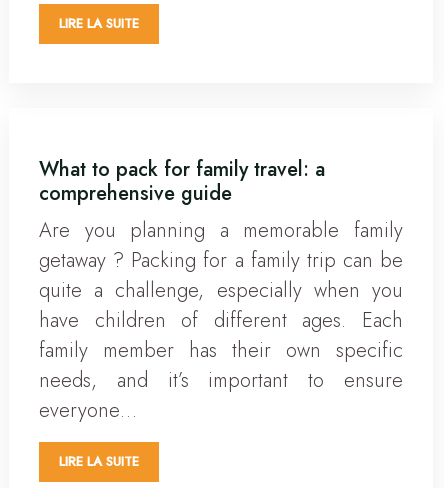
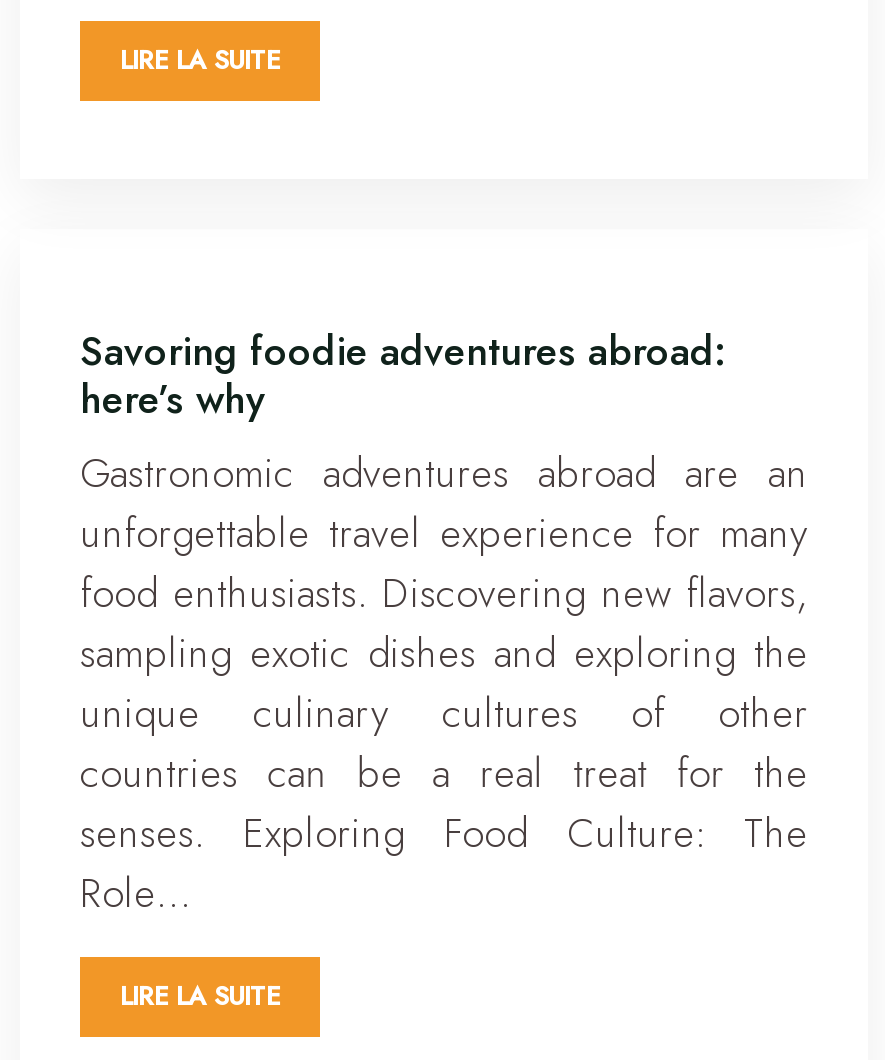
[39,155,403,425] What to pack for family travel: a | comprehensive guide | Are you planning a memorable family | getaway ? Packing for a family trip can be | quite a challenge, especially when you | have children of different ages. Each | family member has their own specific | needs, and it’s important to ensure | everyone… -> [80,323,808,923] Savoring foodie adventures abroad: | here’s why | Gastronomic adventures abroad are an | unforgettable travel experience for many | food enthusiasts. Discovering new flavors, | sampling exotic dishes and exploring the | unique culinary cultures of other | countries can be a real treat for the | senses. Exploring Food Culture: The | Role…

